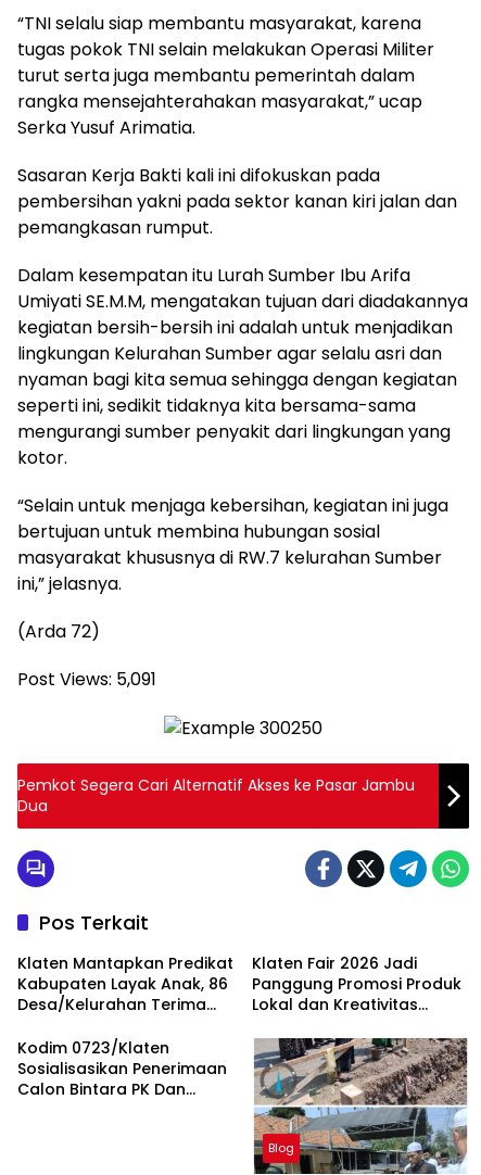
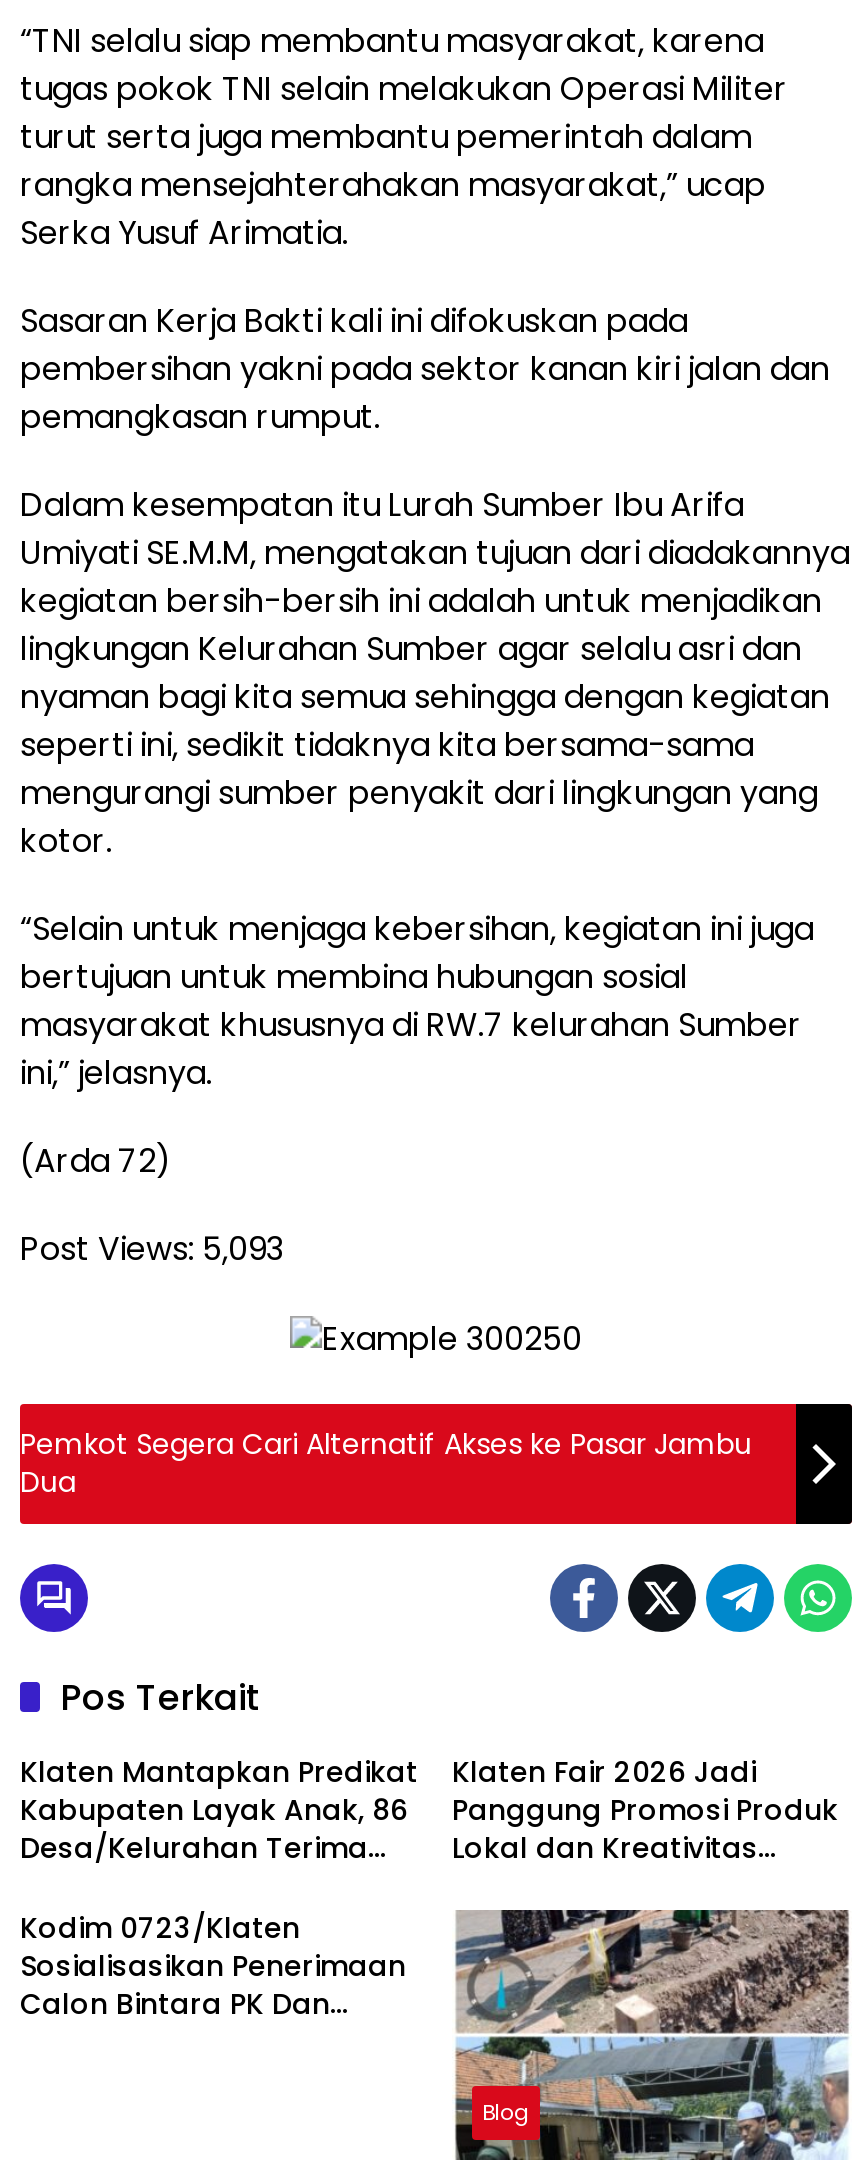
[17,667,156,692] Post Views: 5,091 -> [20,1226,284,1272] Post Views: 5,093

